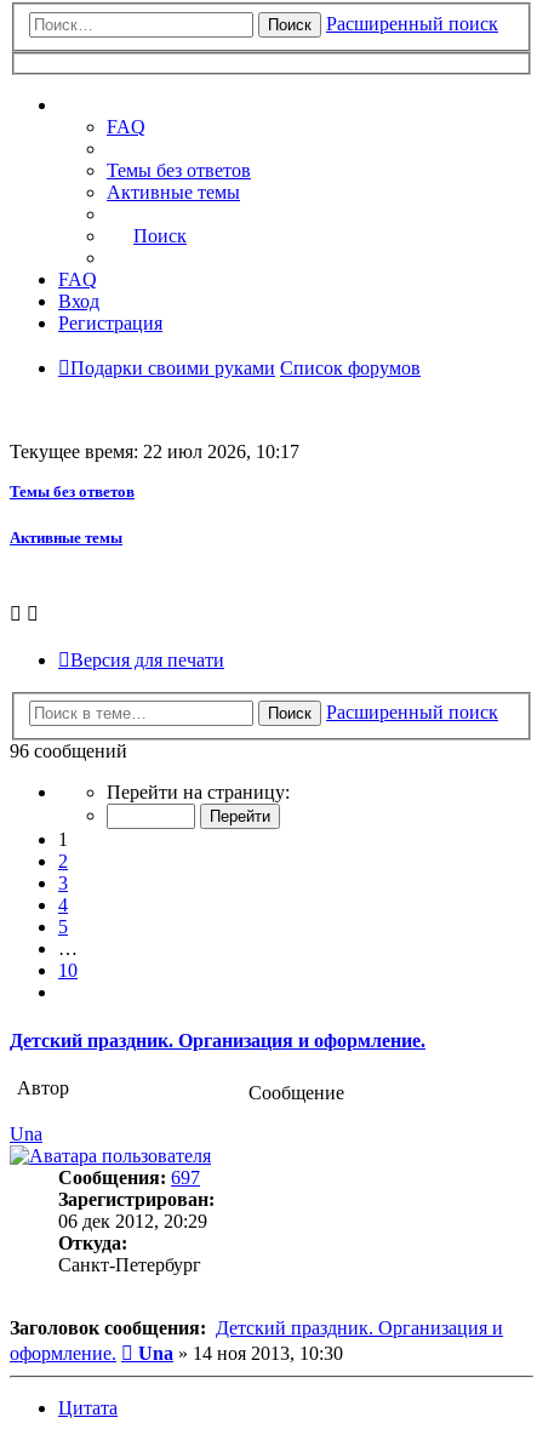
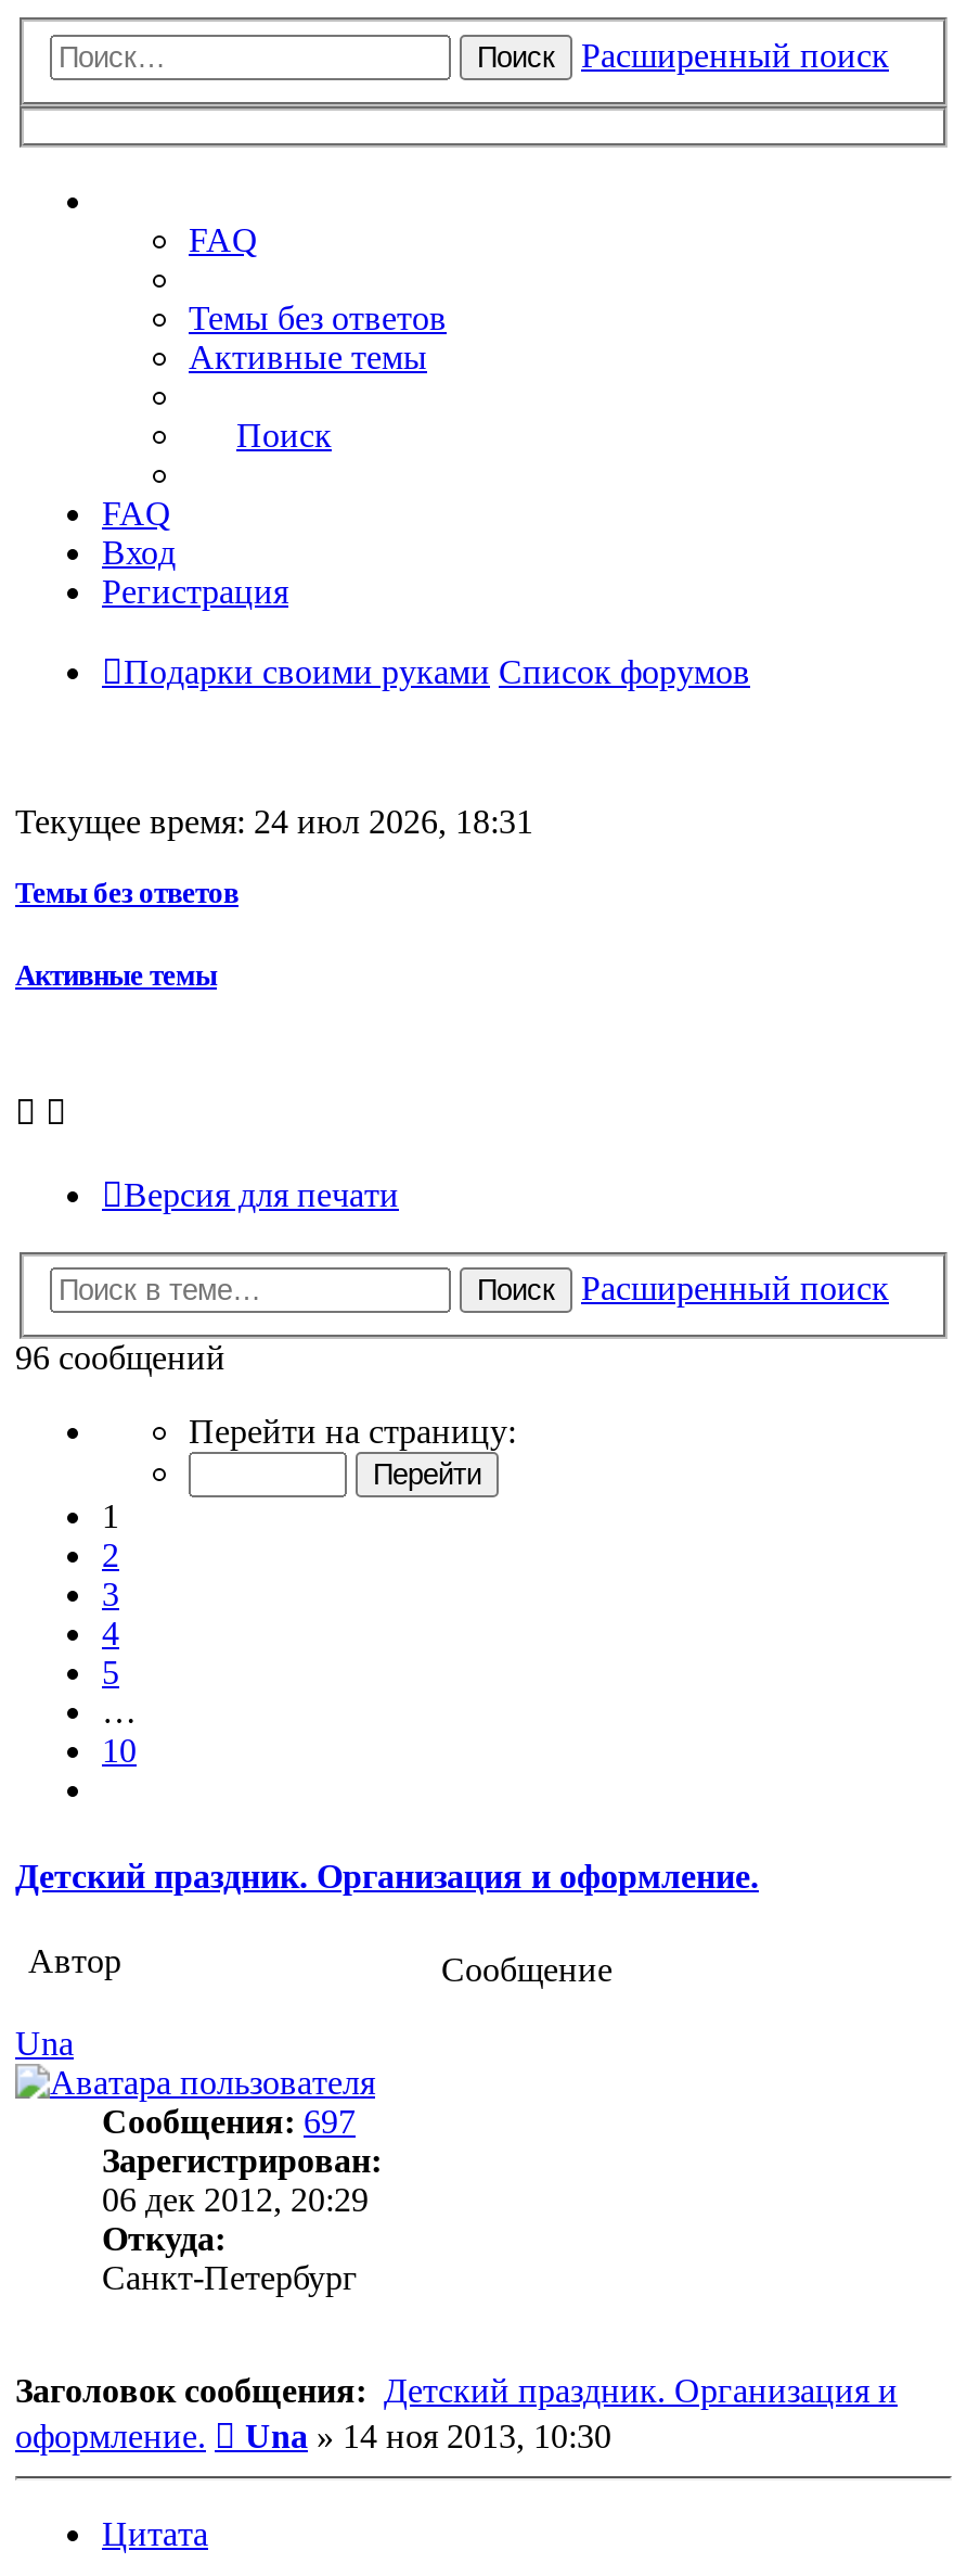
[10,442,299,462] Текущее время: 22 июл 2026, 10:17 -> [15,804,533,841] Текущее время: 24 июл 2026, 18:31

